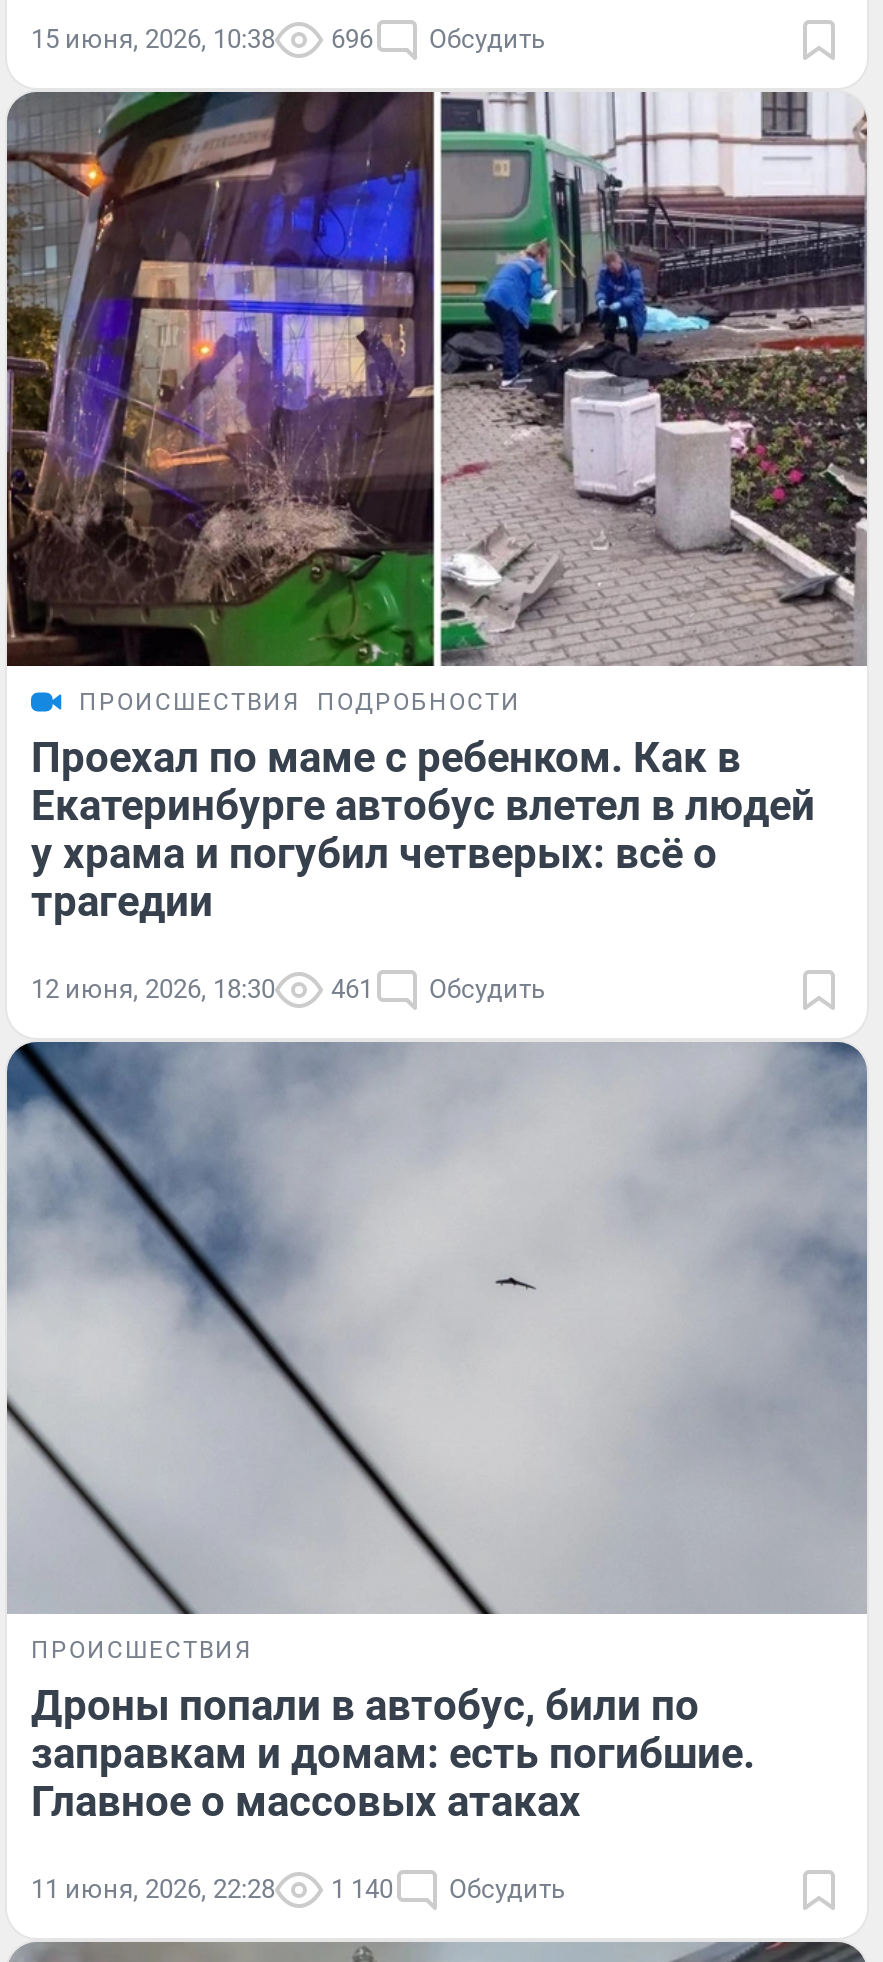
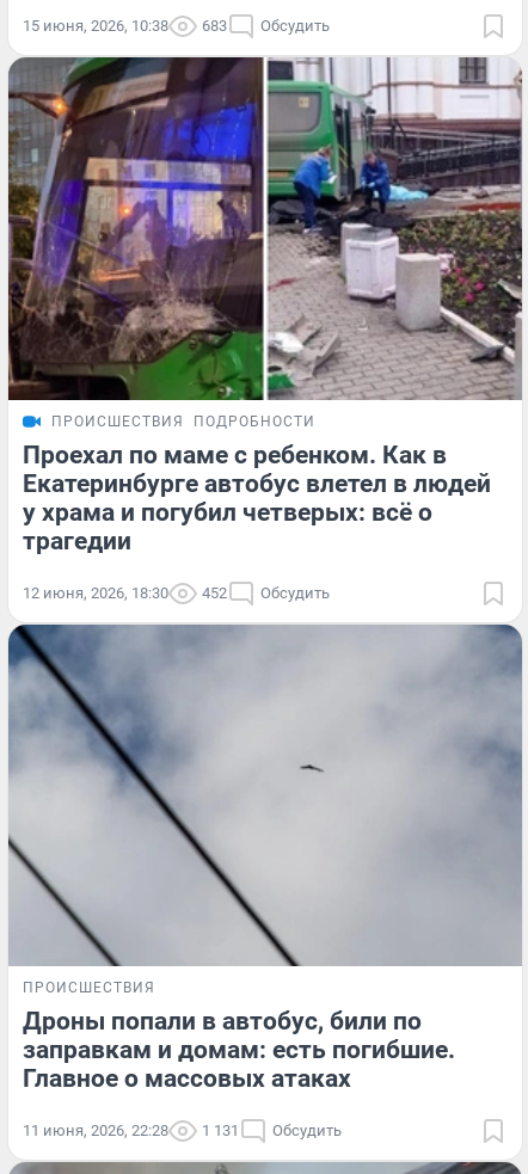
[31,24,545,54] 15 июня, 2026, 10:38 696 Обсудить -> [23,17,330,35] 15 июня, 2026, 10:38 683 Обсудить
[31,973,545,1003] 12 июня, 2026, 18:30 461 Обсудить -> [23,583,330,601] 12 июня, 2026, 18:30 452 Обсудить
[31,1874,565,1904] 11 июня, 2026, 22:28 1 140 Обсудить -> [23,1122,342,1140] 11 июня, 2026, 22:28 1 131 Обсудить

